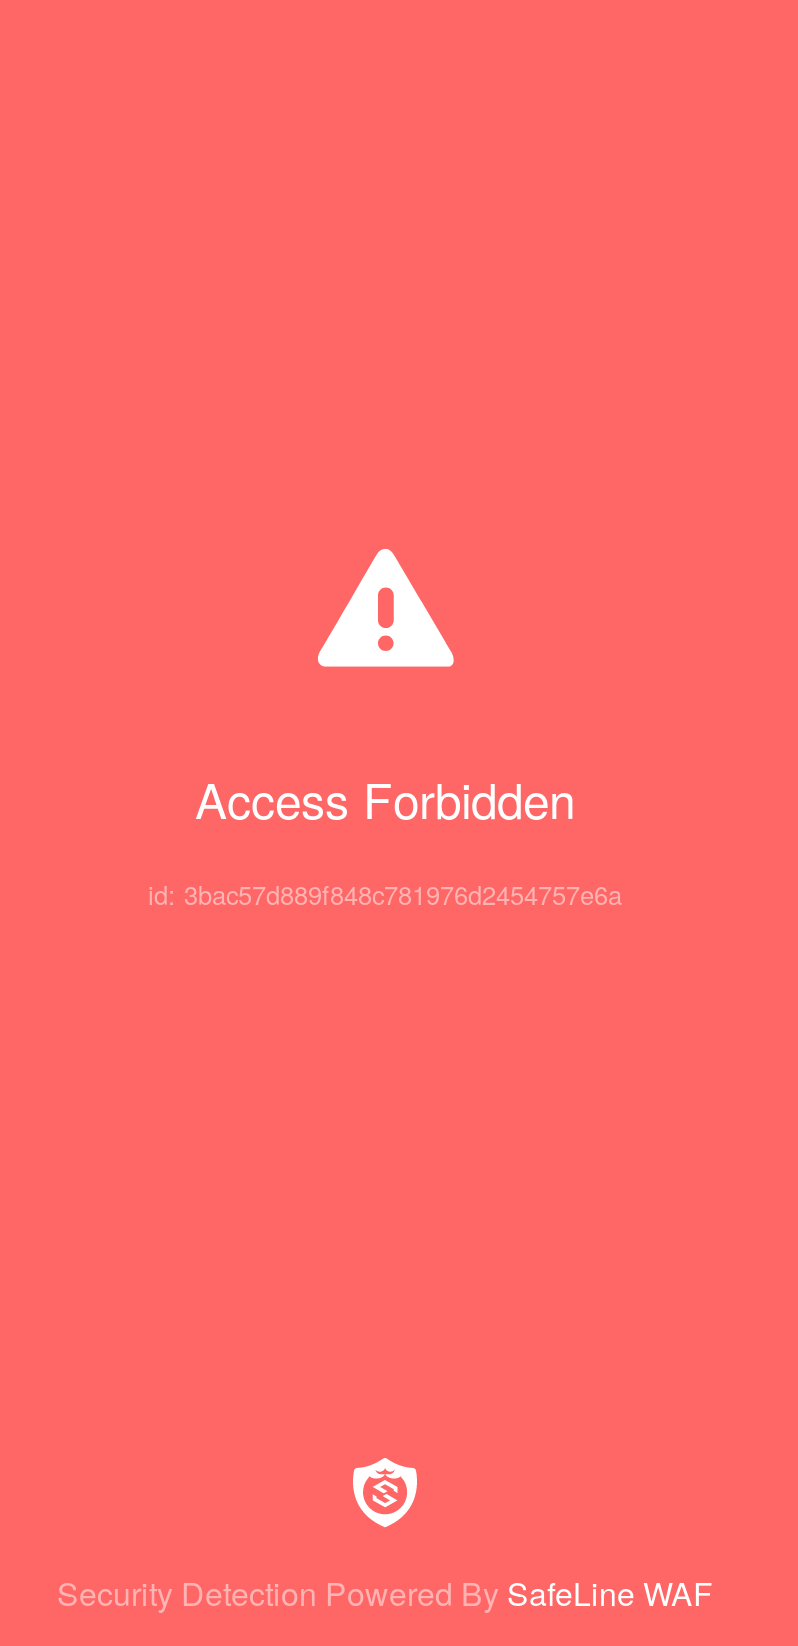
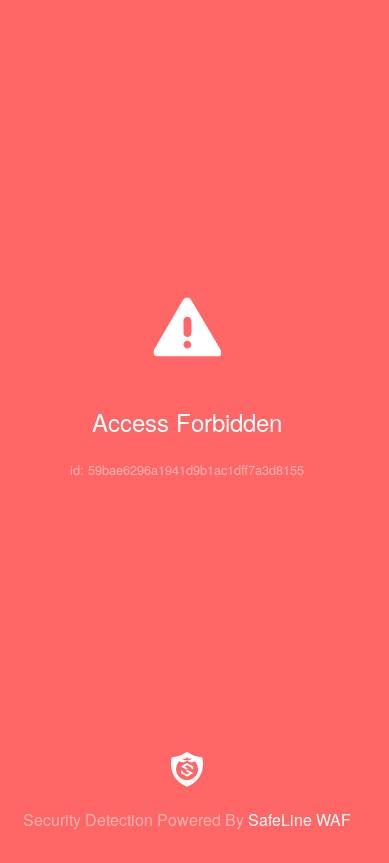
[148,875,622,913] id: 3bac57d889f848c781976d2454757e6a -> [70,460,304,479] id: 59bae6296a1941d9b1ac1dff7a3d8155

